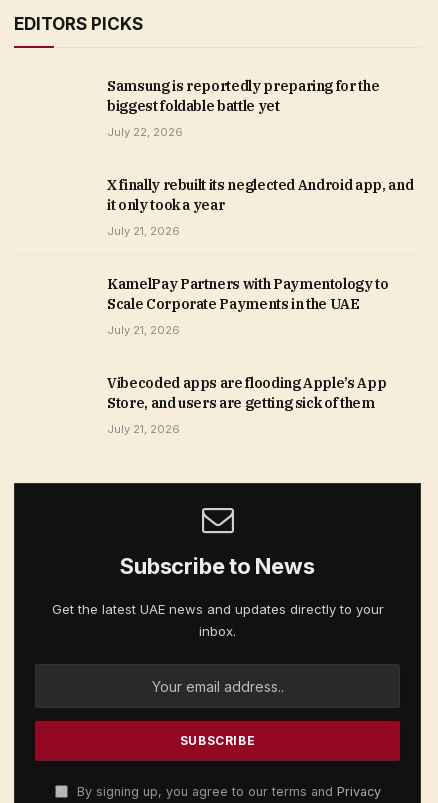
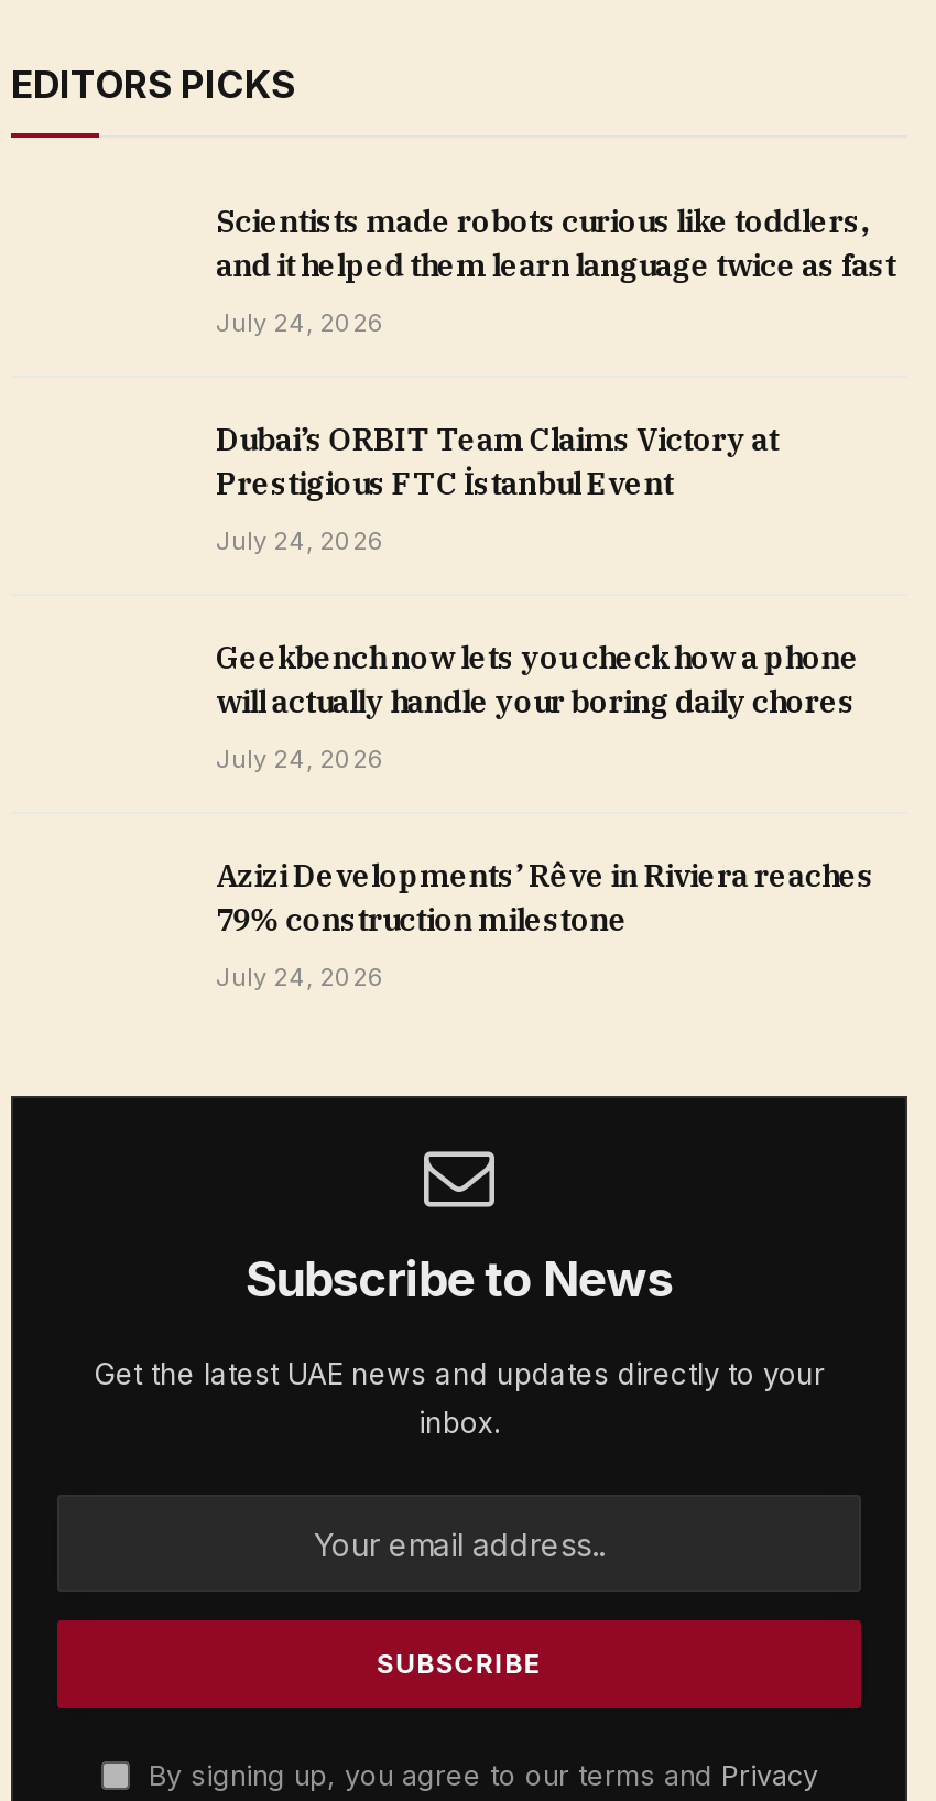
[107,77,379,115] Samsung is reportedly preparing for the | biggest foldable battle yet -> [216,202,895,286] Scientists made robots curious like toddlers, | and it helped them learn language twice as fast
[107,125,183,139] July 22, 2026 -> [216,308,385,339] July 24, 2026
[107,176,413,214] X finally rebuilt its neglected Android app, and | it only took a year -> [216,421,778,504] Dubai’s ORBIT Team Claims Victory at | Prestigious FTC İstanbul Event
[107,224,180,238] July 21, 2026 -> [216,526,385,557] July 24, 2026
[107,275,389,313] KamelPay Partners with Paymentology to | Scale Corporate Payments in the UAE -> [216,639,859,722] Geekbench now lets you check how a phone | will actually handle your boring daily chores
[107,323,180,337] July 21, 2026 -> [216,744,385,775] July 24, 2026
[107,374,386,412] Vibecoded apps are flooding Apple’s App | Store, and users are getting sick of them -> [216,857,874,940] Azizi Developments’ Rêve in Riviera reaches | 79% construction milestone
[107,422,180,436] July 21, 2026 -> [216,963,385,993] July 24, 2026

